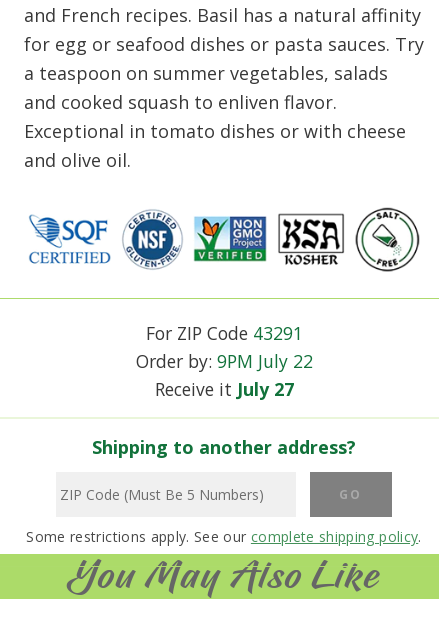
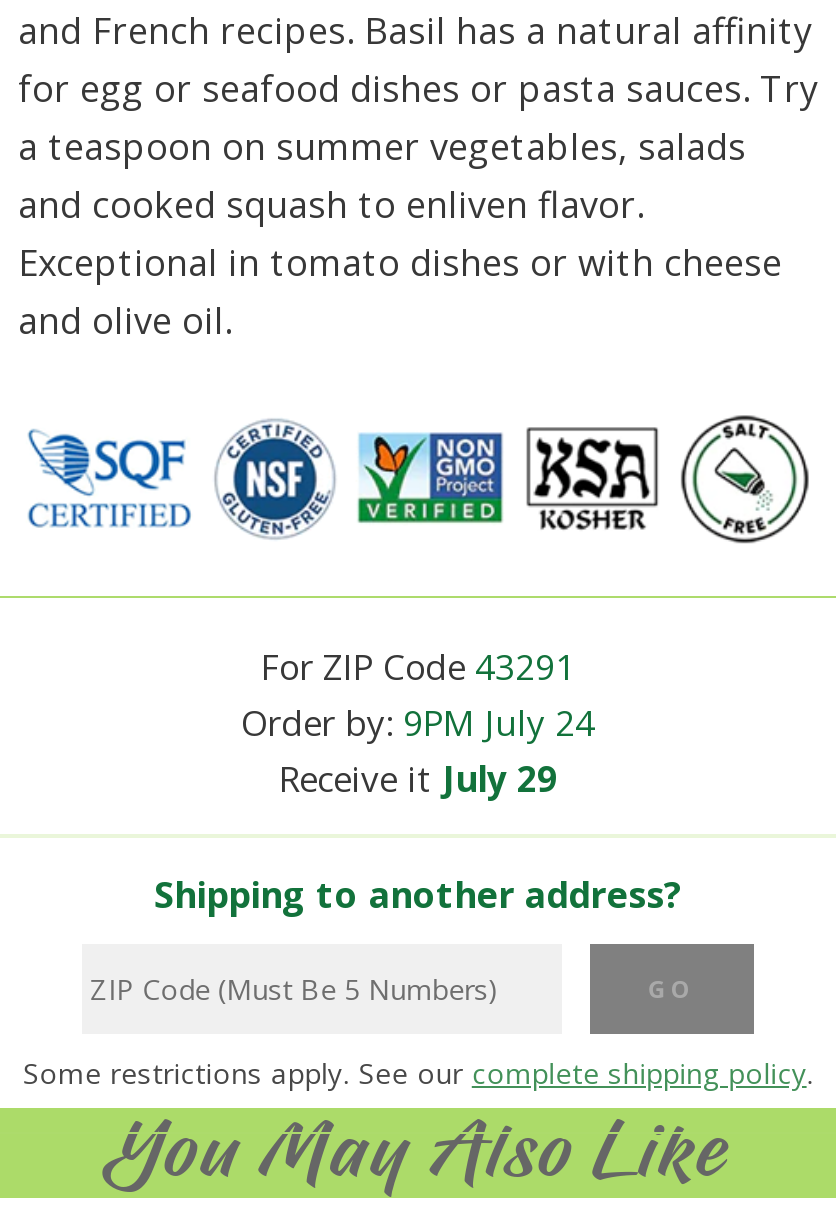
[135,349,312,373] Order by: 9PM July 22 -> [241,698,595,746] Order by: 9PM July 24
[154,377,293,401] Receive it July 27 -> [279,754,557,802] Receive it July 29

